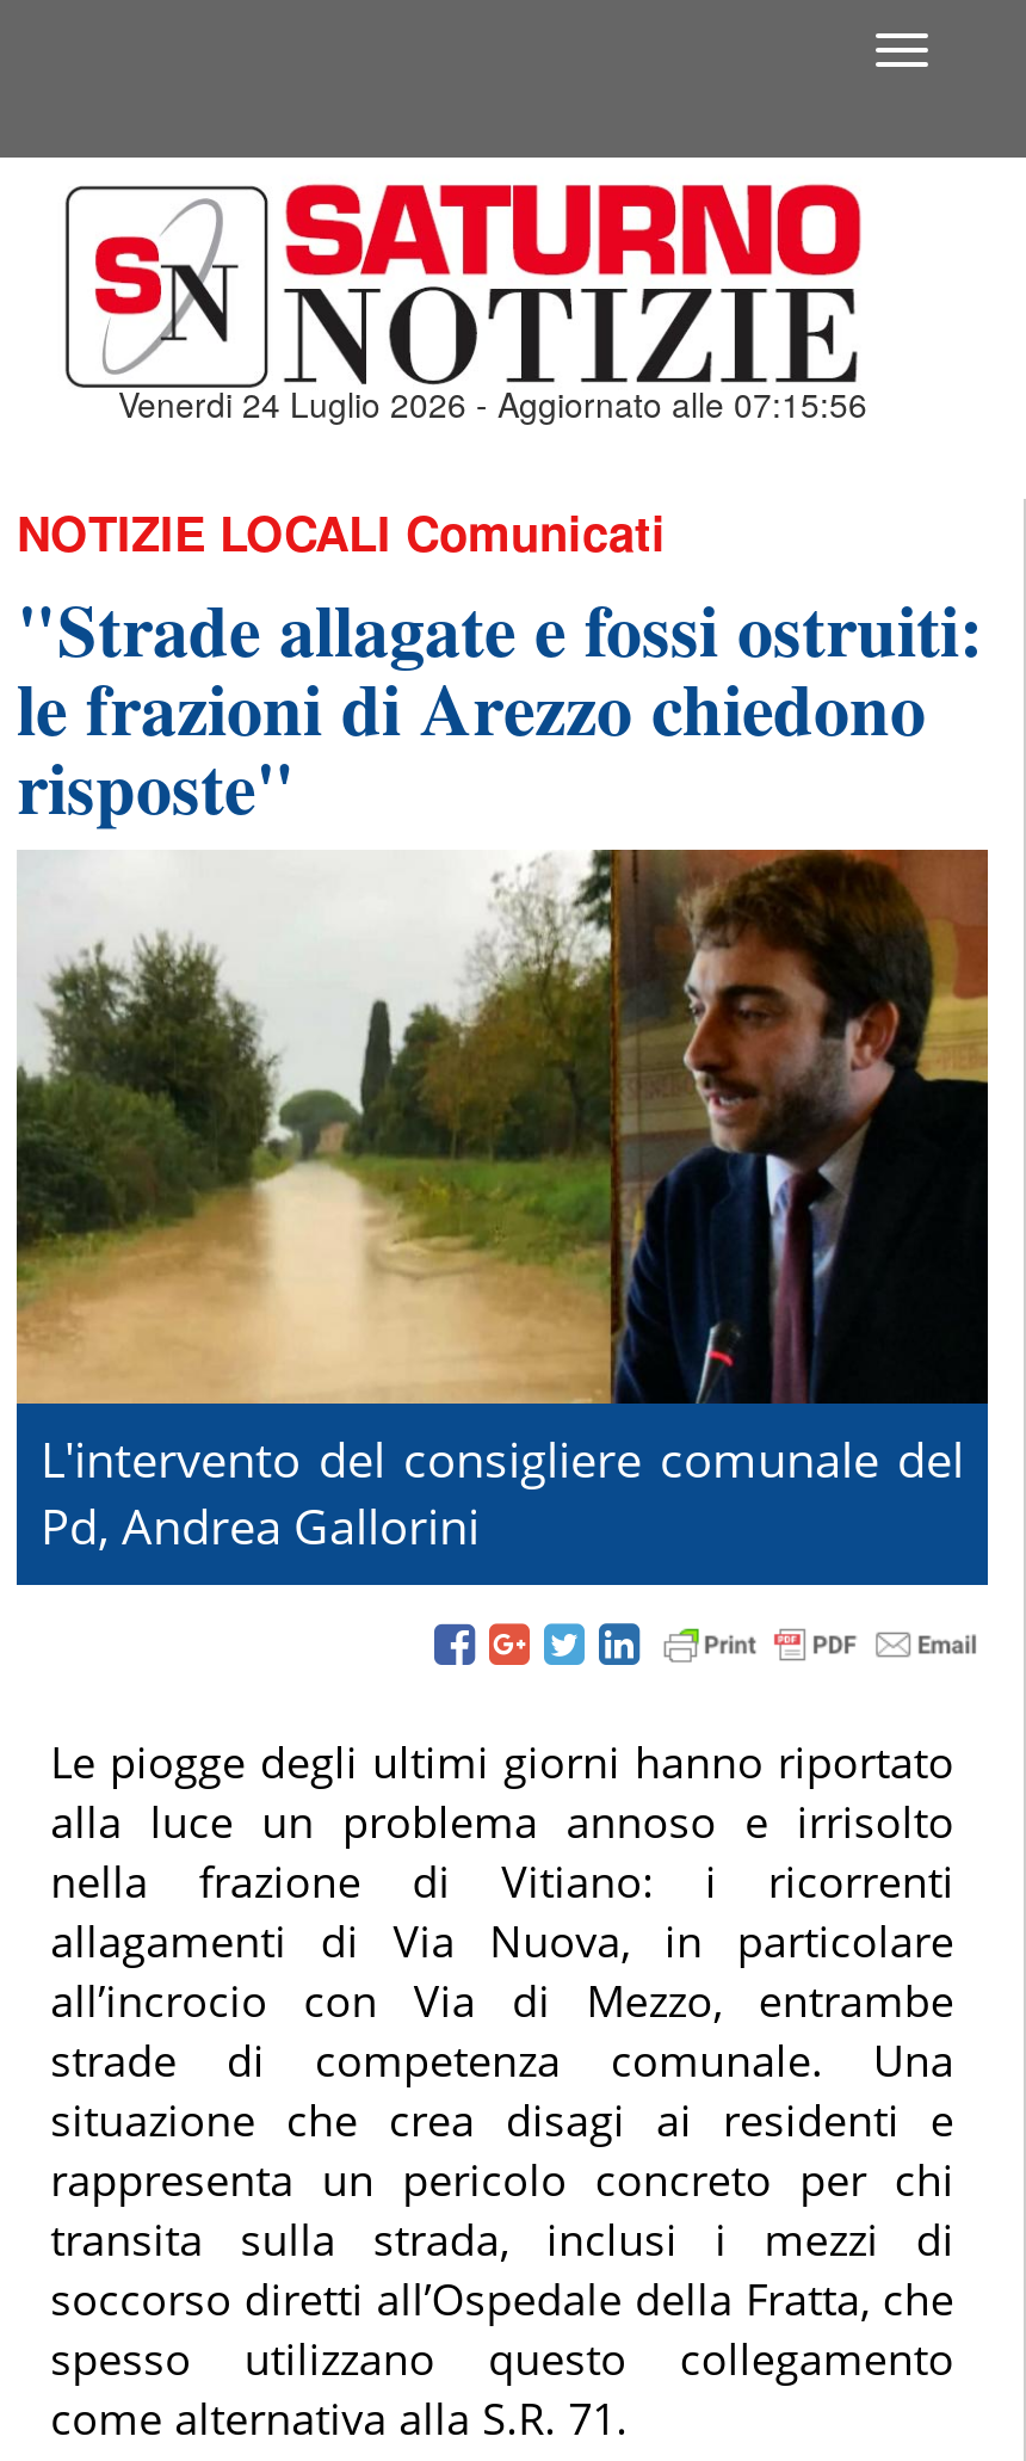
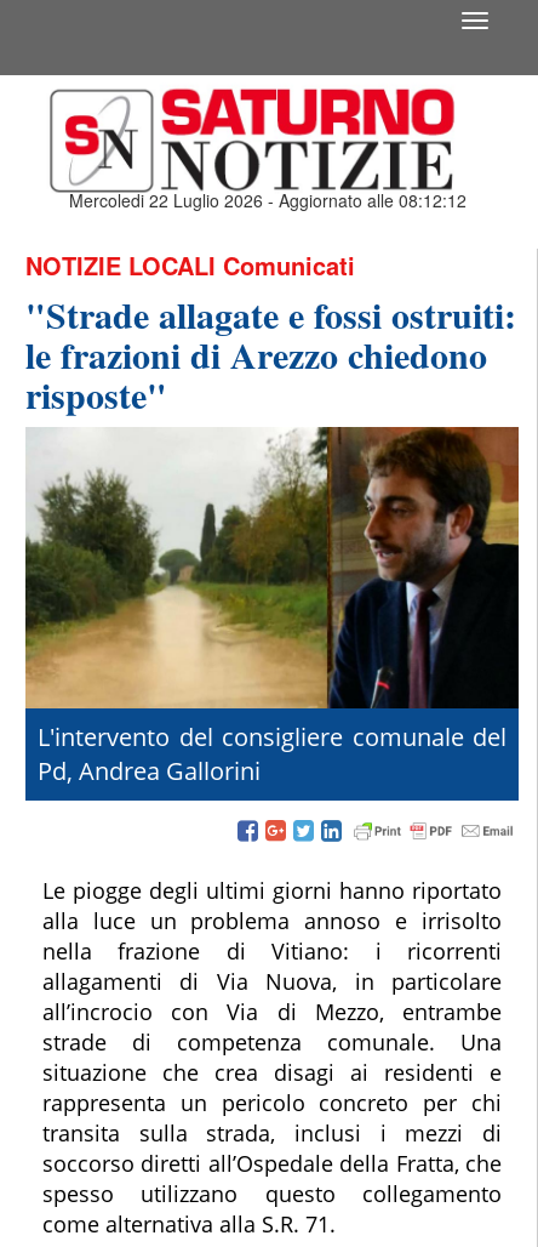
[118,380,867,428] Venerdi 24 Luglio 2026 - Aggiornato alle 07:15:56 -> [68,189,466,213] Mercoledi 22 Luglio 2026 - Aggiornato alle 08:12:12

